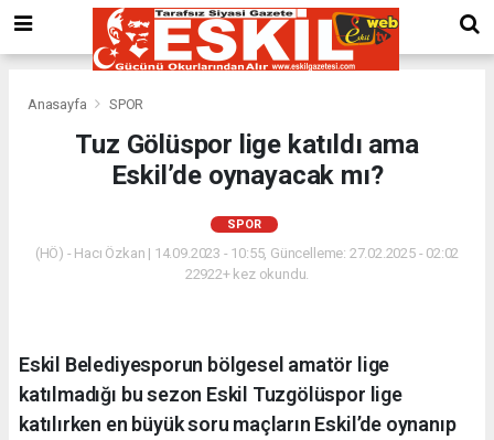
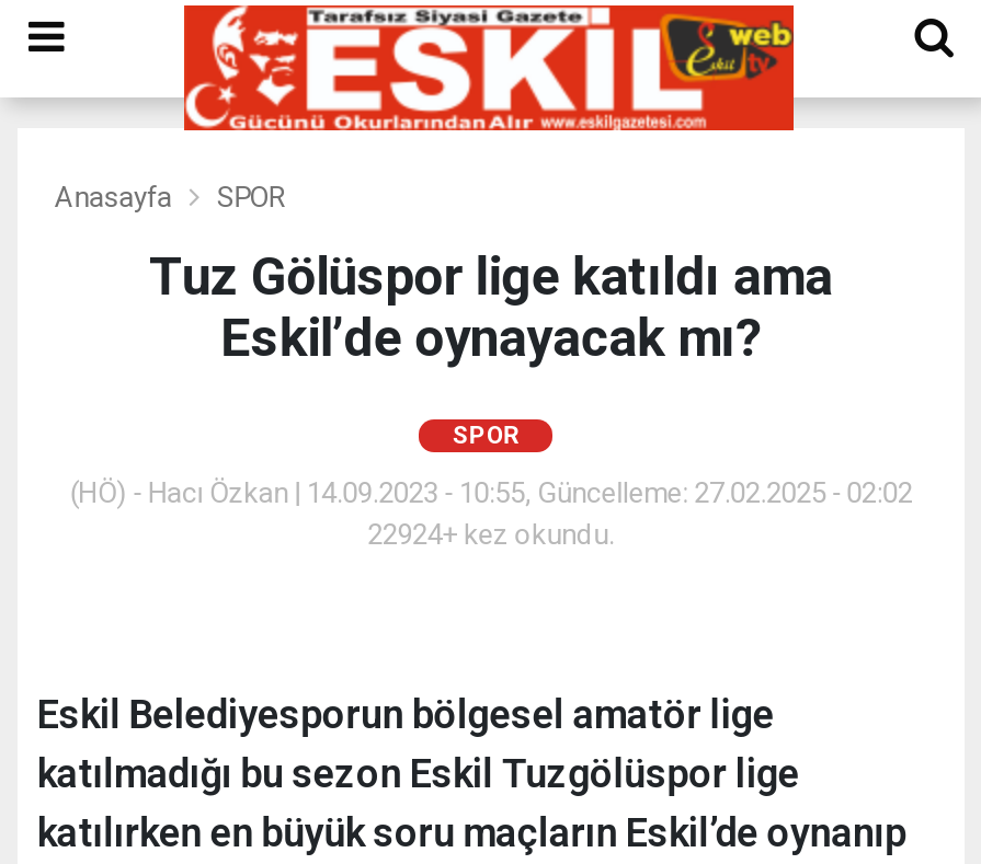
[185,266,309,282] 22922+ kez okundu. -> [368,518,614,550] 22924+ kez okundu.

